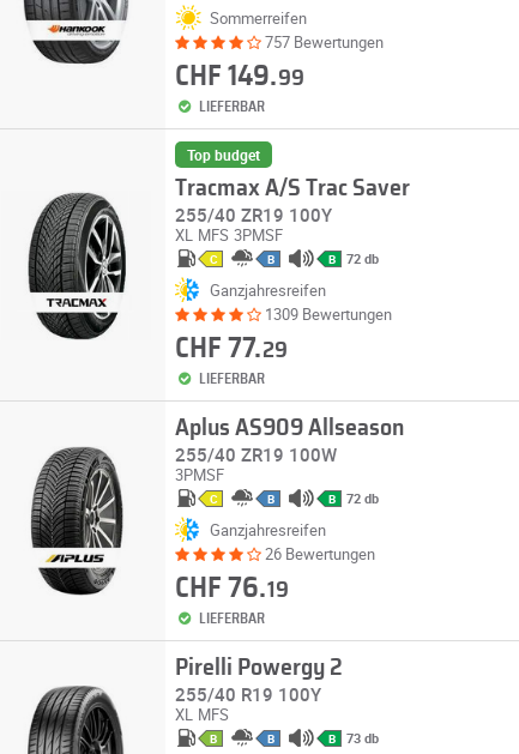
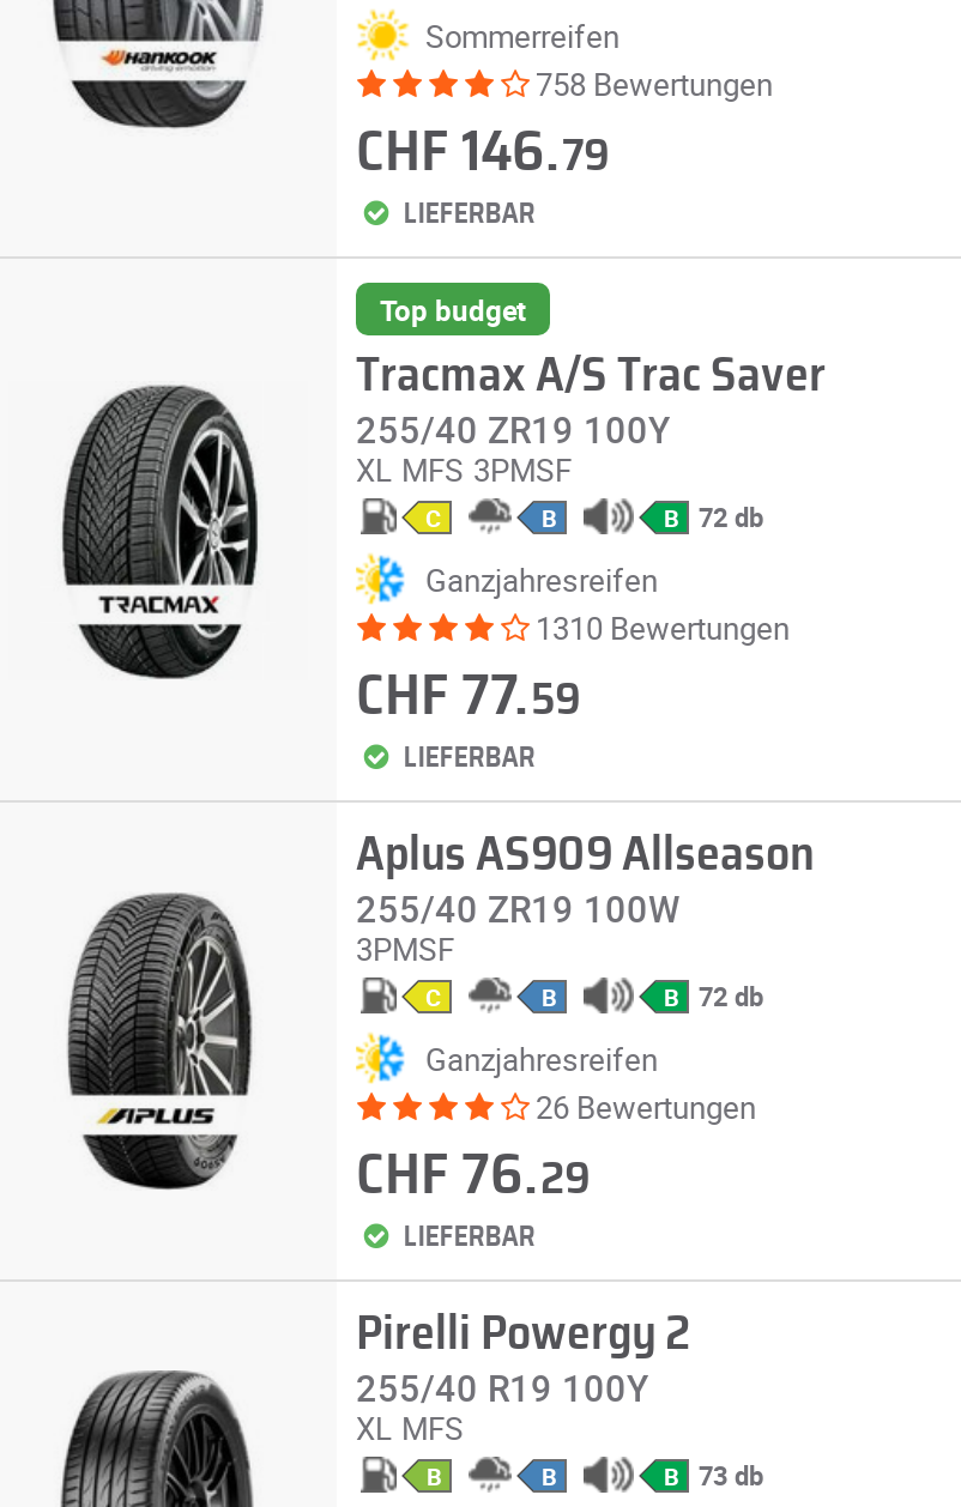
[265,31,384,53] 757 Bewertungen -> [536,62,773,105] 758 Bewertungen
[175,62,304,91] CHF 149.99 -> [356,125,610,182] CHF 146.79
[265,303,392,325] 1309 Bewertungen -> [536,606,790,649] 1310 Bewertungen
[175,334,288,363] CHF 77.29 -> [356,668,581,726] CHF 77.59
[175,574,289,603] CHF 76.19 -> [356,1148,591,1205] CHF 76.29

